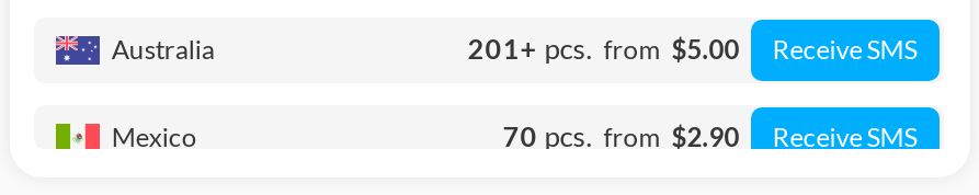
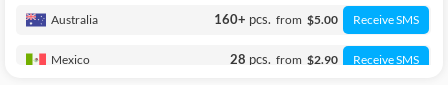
[468,31,917,66] 201+ pcs. from $5.00 Receive SMS -> [214,11,419,27] 160+ pcs. from $5.00 Receive SMS
[503,118,917,153] 70 pcs. from $2.90 Receive SMS -> [230,51,419,67] 28 pcs. from $2.90 Receive SMS

